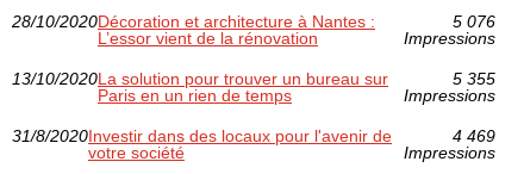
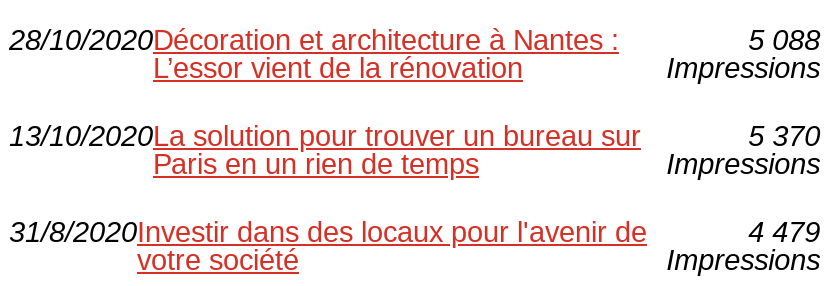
[452,11,495,31] 5 076 -> [748,23,820,55] 5 088
[452,69,495,88] 5 355 -> [748,119,820,151] 5 370
[452,126,495,145] 4 469 -> [748,215,820,247] 4 479

